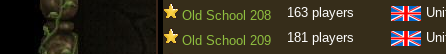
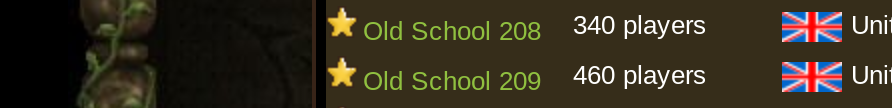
[181,5,353,23] Old School 208 163 players -> [363,10,707,46] Old School 208 340 players
[181,30,353,48] Old School 209 181 players -> [363,60,707,96] Old School 209 460 players

